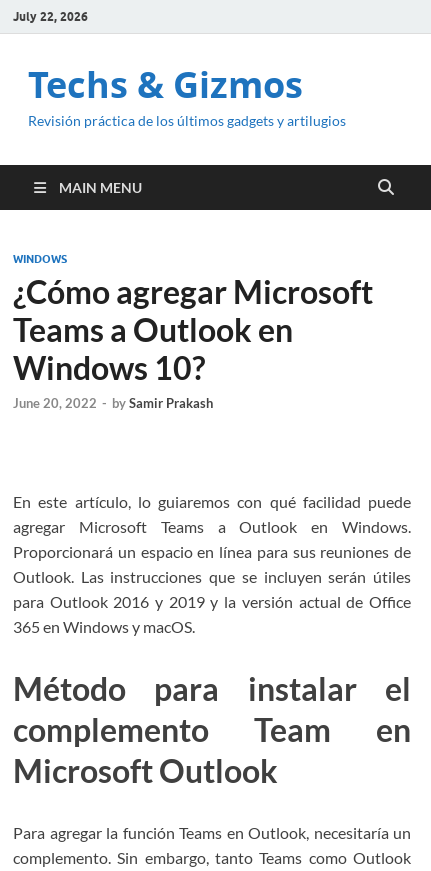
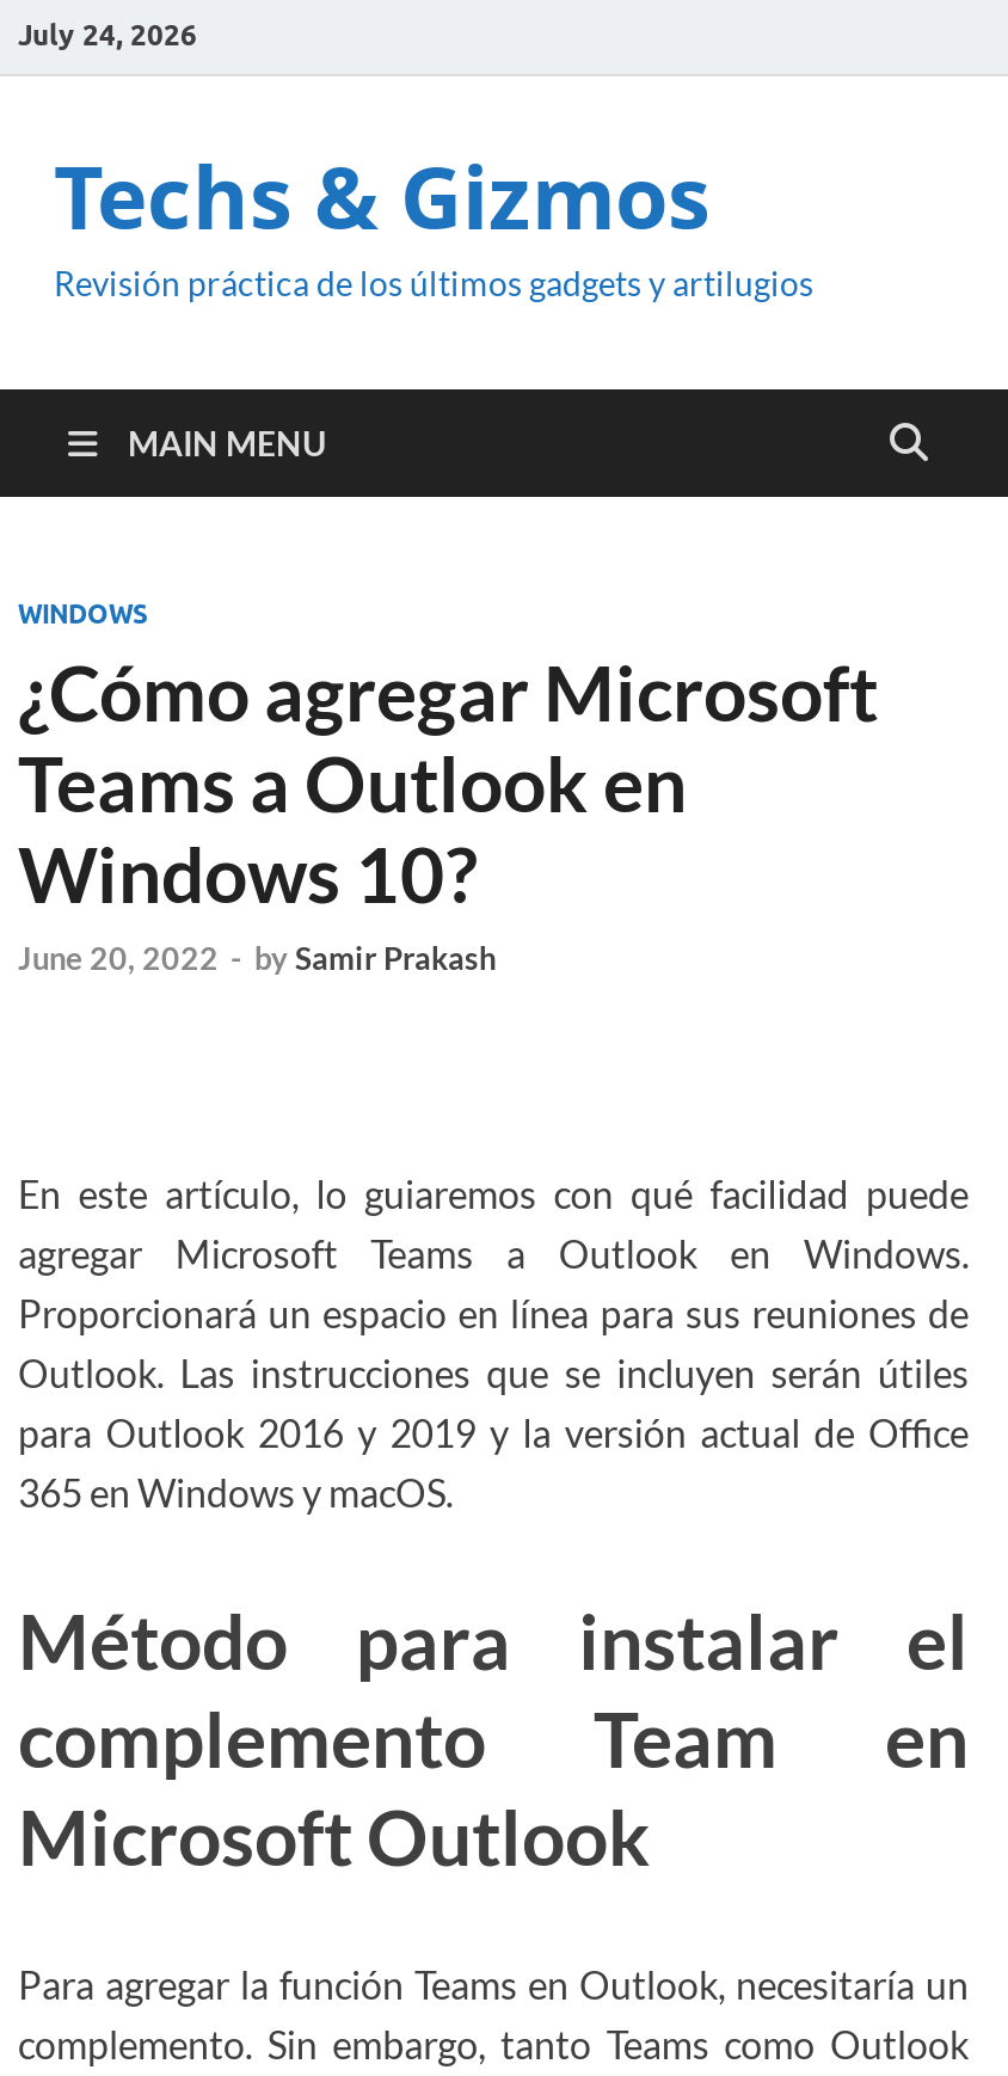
[13,8,88,23] July 22, 2026 -> [18,16,197,51] July 24, 2026

